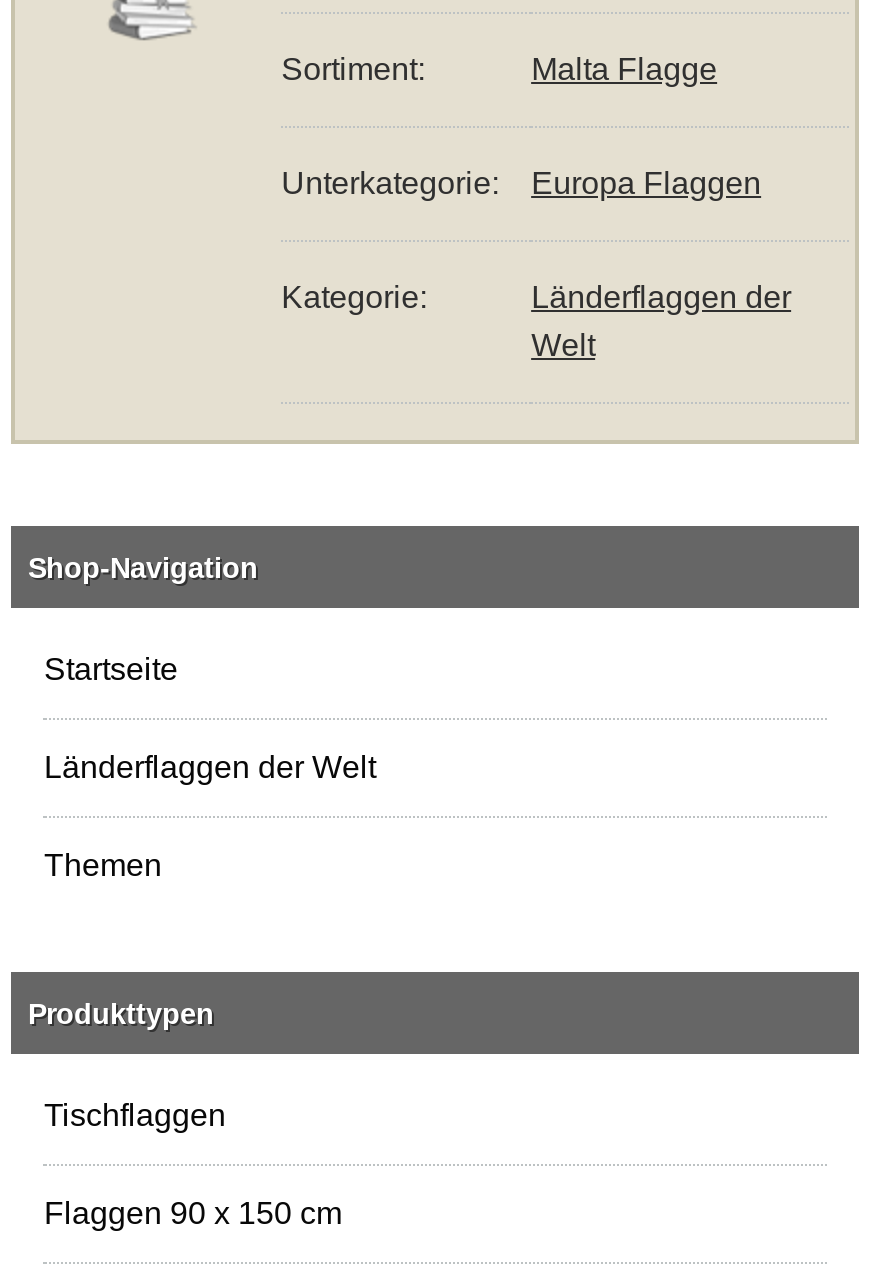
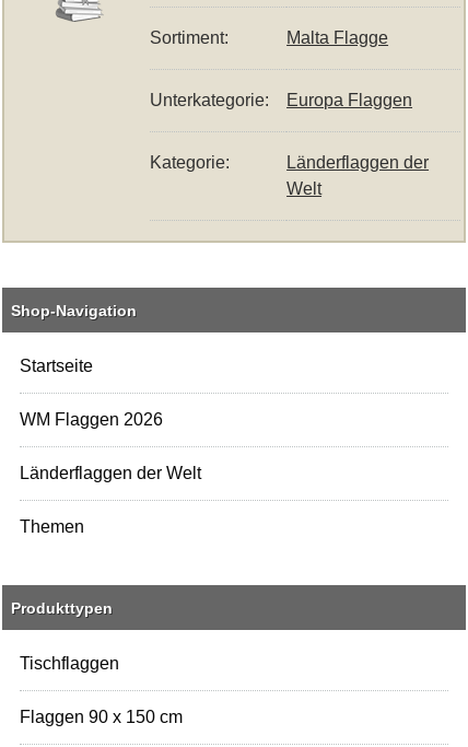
none -> [20,410,163,429] WM Flaggen 2026

